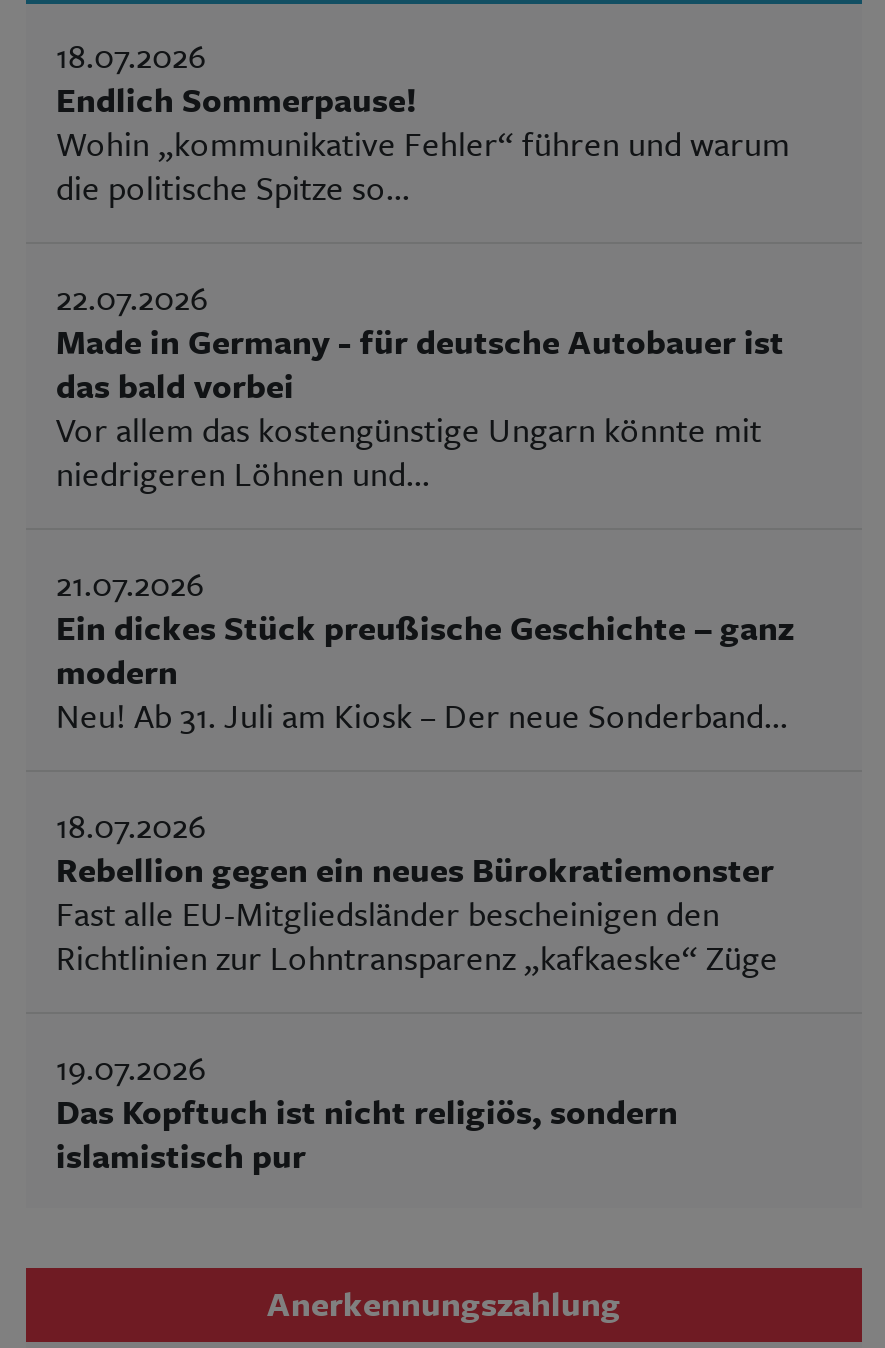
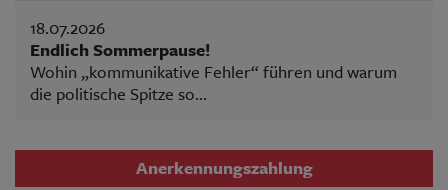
[56,271,794,1179] 22.07.2026 | Made in Germany - für deutsche Autobauer ist | das bald vorbei | Vor allem das kostengünstige Ungarn könnte mit | niedrigeren Löhnen und... | 21.07.2026 | Ein dickes Stück preußische Geschichte – ganz | modern | Neu! Ab 31. Juli am Kiosk – Der neue Sonderband... | 18.07.2026 | Rebellion gegen ein neues Bürokratiemonster | Fast alle EU-Mitgliedsländer bescheinigen den | Richtlinien zur Lohntransparenz „kafkaeske“ Züge | 19.07.2026 | Das Kopftuch ist nicht religiös, sondern | islamistisch pur -> none

